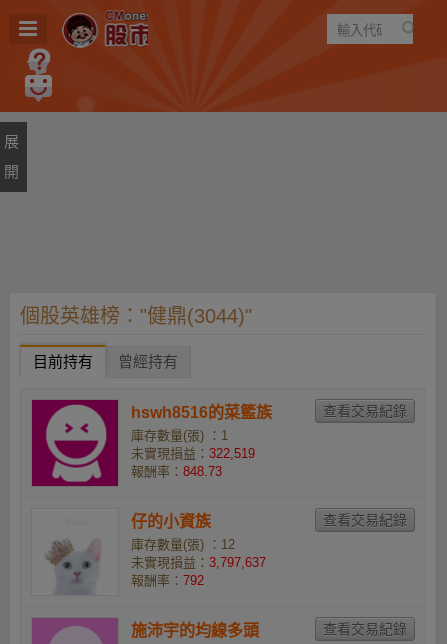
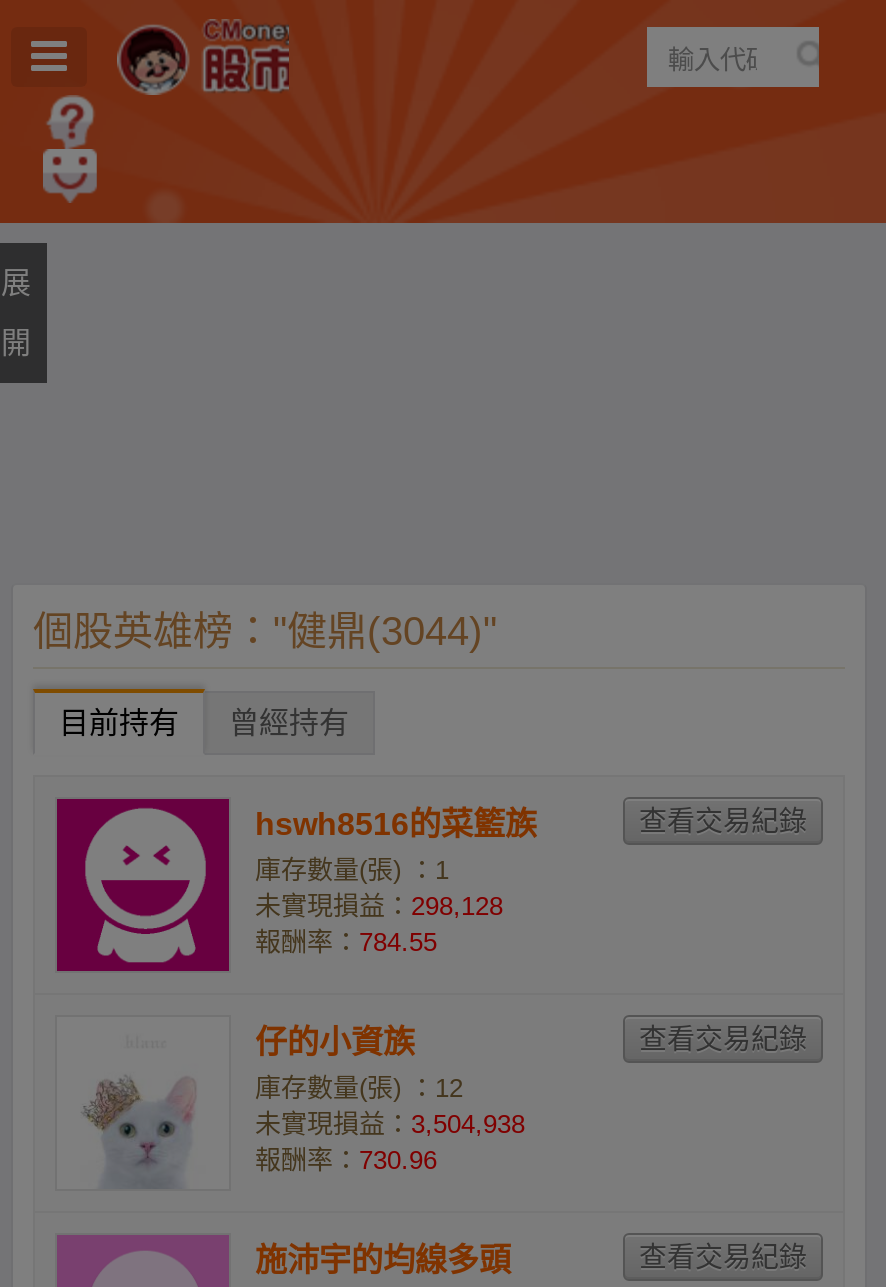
[131,446,255,461] 未實現損益：322,519 -> [255,891,503,921] 未實現損益：298,128
[131,464,222,479] 報酬率：848.73 -> [255,927,437,957] 報酬率：784.55
[131,555,266,570] 未實現損益：3,797,637 -> [255,1109,525,1139] 未實現損益：3,504,938
[131,573,204,588] 報酬率：792 -> [255,1145,437,1175] 報酬率：730.96

